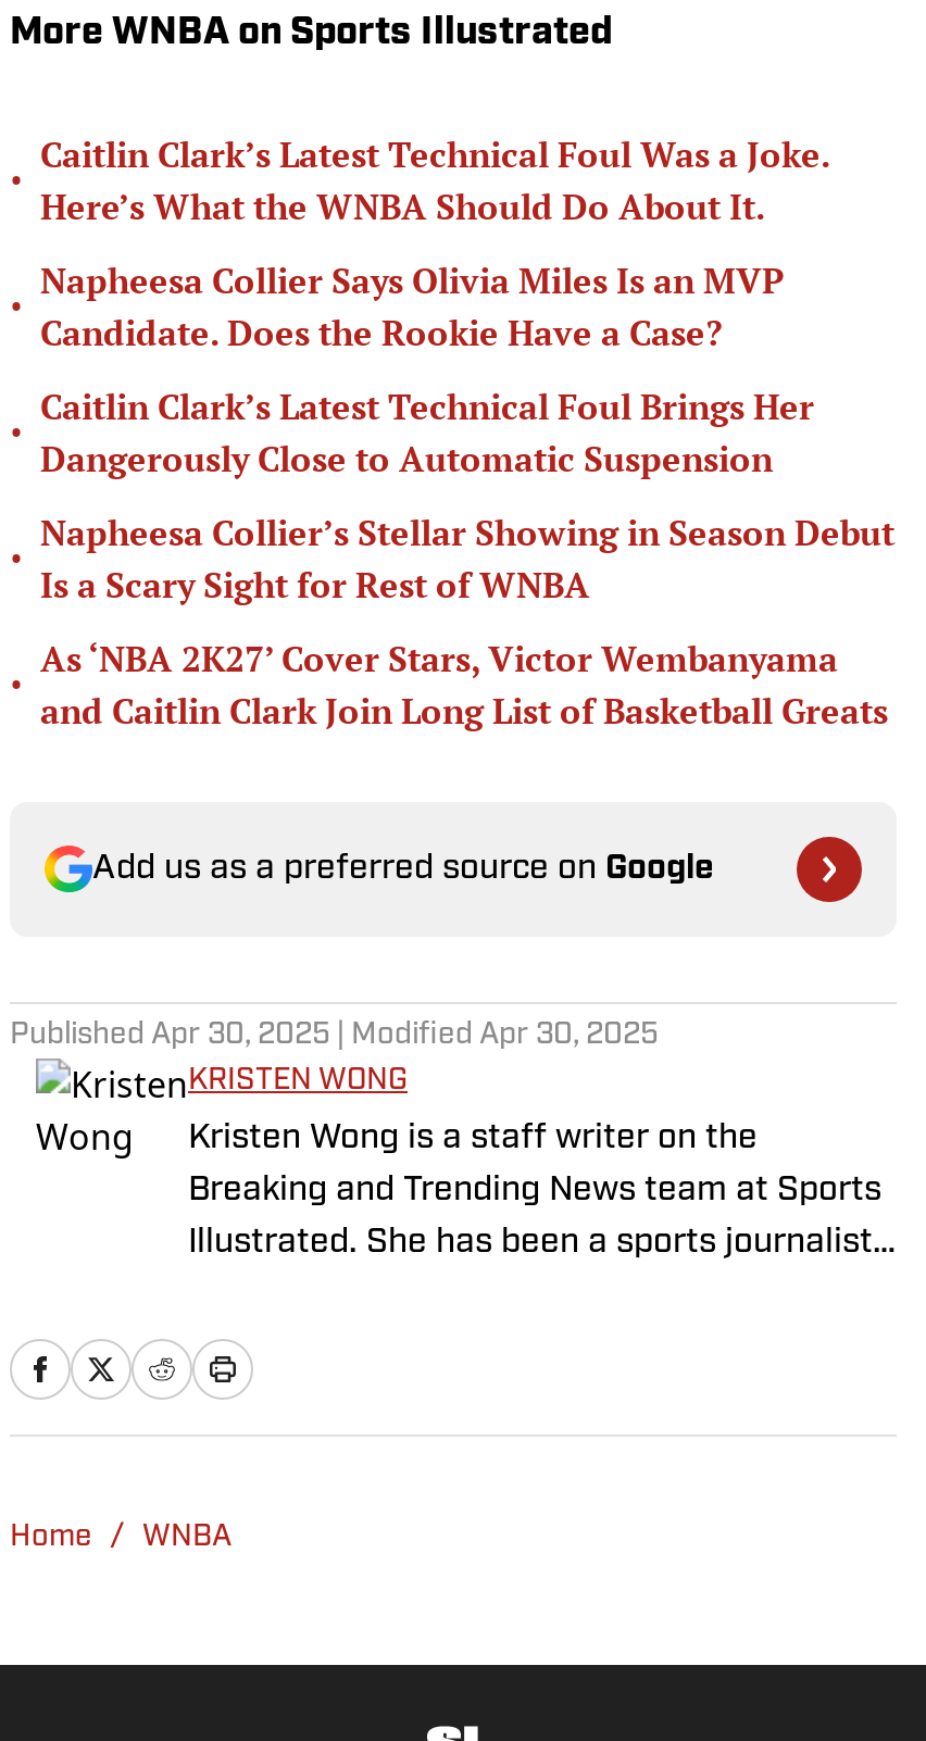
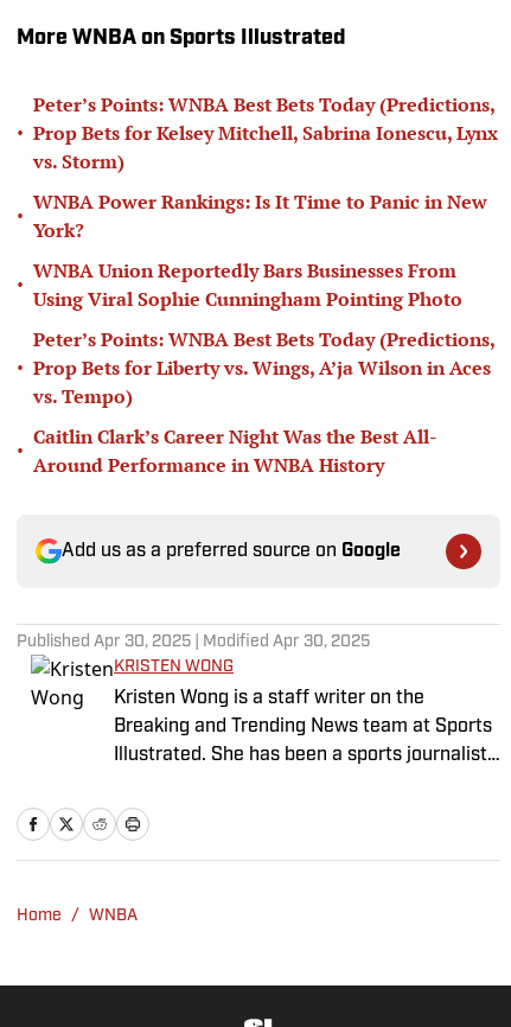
[40,130,829,230] Caitlin Clark’s Latest Technical Foul Was a Joke. | Here’s What the WNBA Should Do About It. -> [33,91,498,174] Peter’s Points: WNBA Best Bets Today (Predictions, | Prop Bets for Kelsey Mitchell, Sabrina Ionescu, Lynx | vs. Storm)
[40,256,784,356] Napheesa Collier Says Olivia Miles Is an MVP | Candidate. Does the Rookie Have a Case? -> [33,189,487,243] WNBA Power Rankings: Is It Time to Panic in New | York?
[40,383,814,483] Caitlin Clark’s Latest Technical Foul Brings Her | Dangerously Close to Automatic Suspension -> [33,257,462,312] WNBA Union Reportedly Bars Businesses From | Using Viral Sophie Cunningham Pointing Photo
[40,509,894,609] Napheesa Collier’s Stellar Showing in Season Debut | Is a Scary Sight for Rest of WNBA -> [33,326,494,409] Peter’s Points: WNBA Best Bets Today (Predictions, | Prop Bets for Liberty vs. Wings, A’ja Wilson in Aces | vs. Tempo)
[40,635,888,735] As ‘NBA 2K27’ Cover Stars, Victor Wembanyama | and Caitlin Clark Join Long List of Basketball Greats -> [33,423,437,478] Caitlin Clark’s Career Night Was the Best All- | Around Performance in WNBA History

